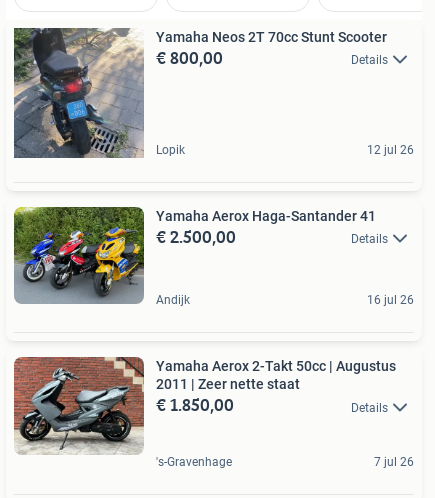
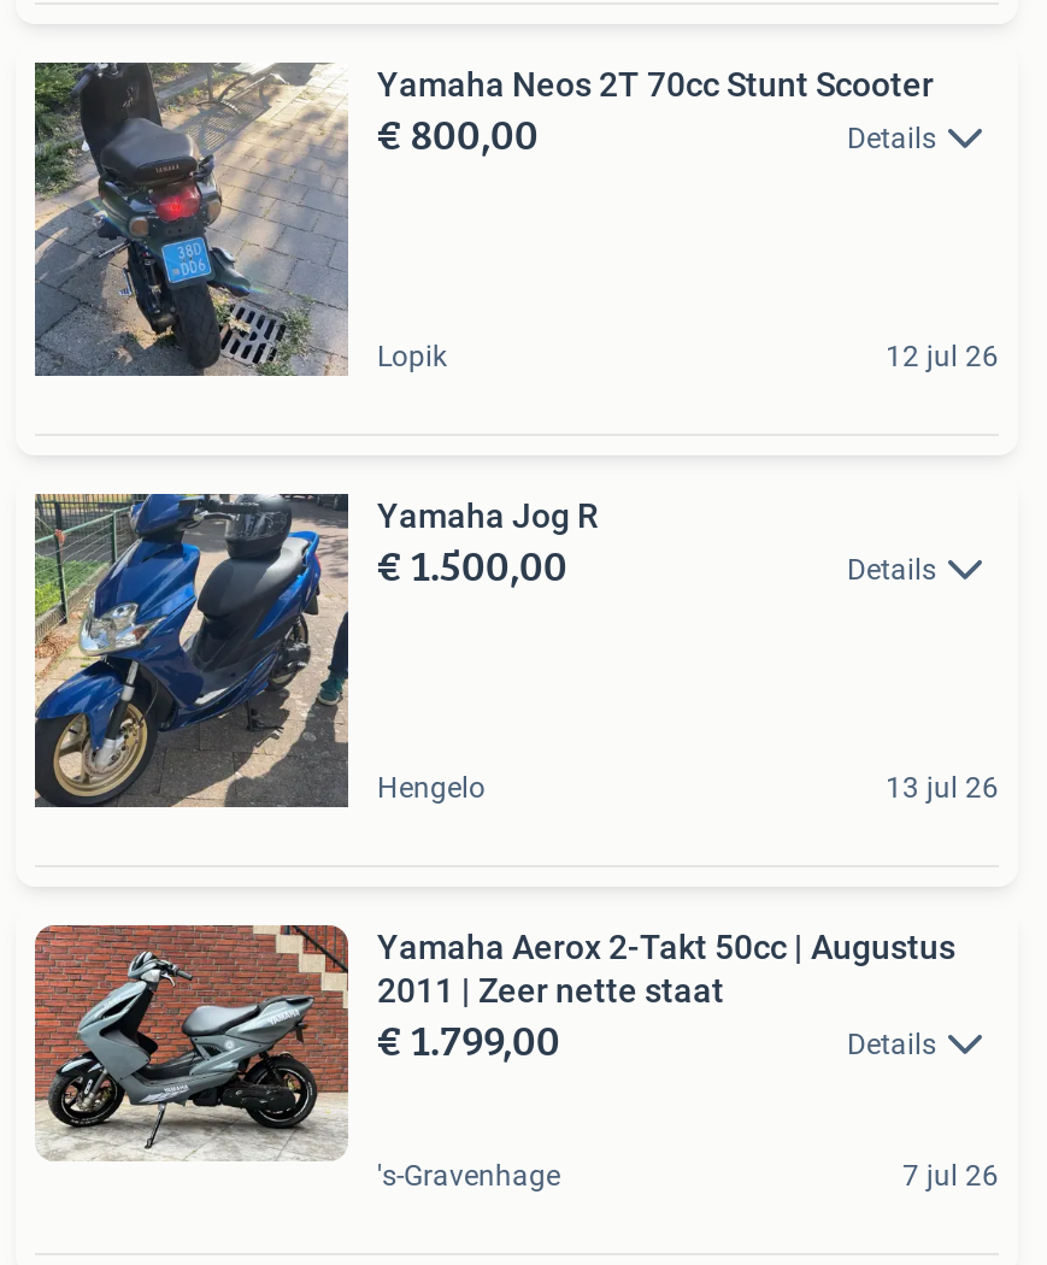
[14,206,376,308] [image] | Yamaha Aerox Haga-Santander 41 | € 2.500,00 -> [33,490,599,808] [image] | Yamaha Jog R | € 1.500,00
[156,293,414,307] Andijk | 16 jul 26 -> [377,771,999,805] Hengelo | 13 jul 26
[156,391,234,418] € 1.850,00 -> [377,1007,560,1072] € 1.799,00

